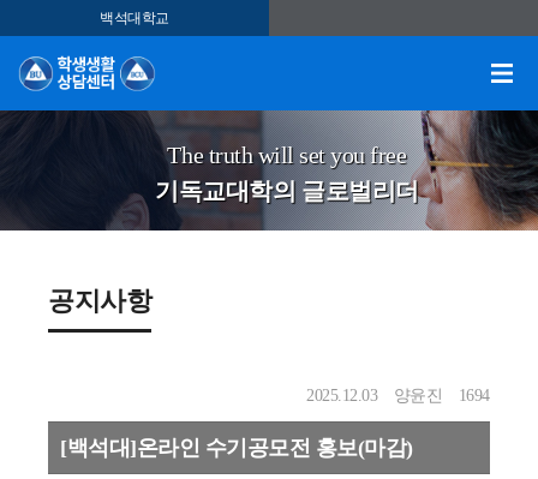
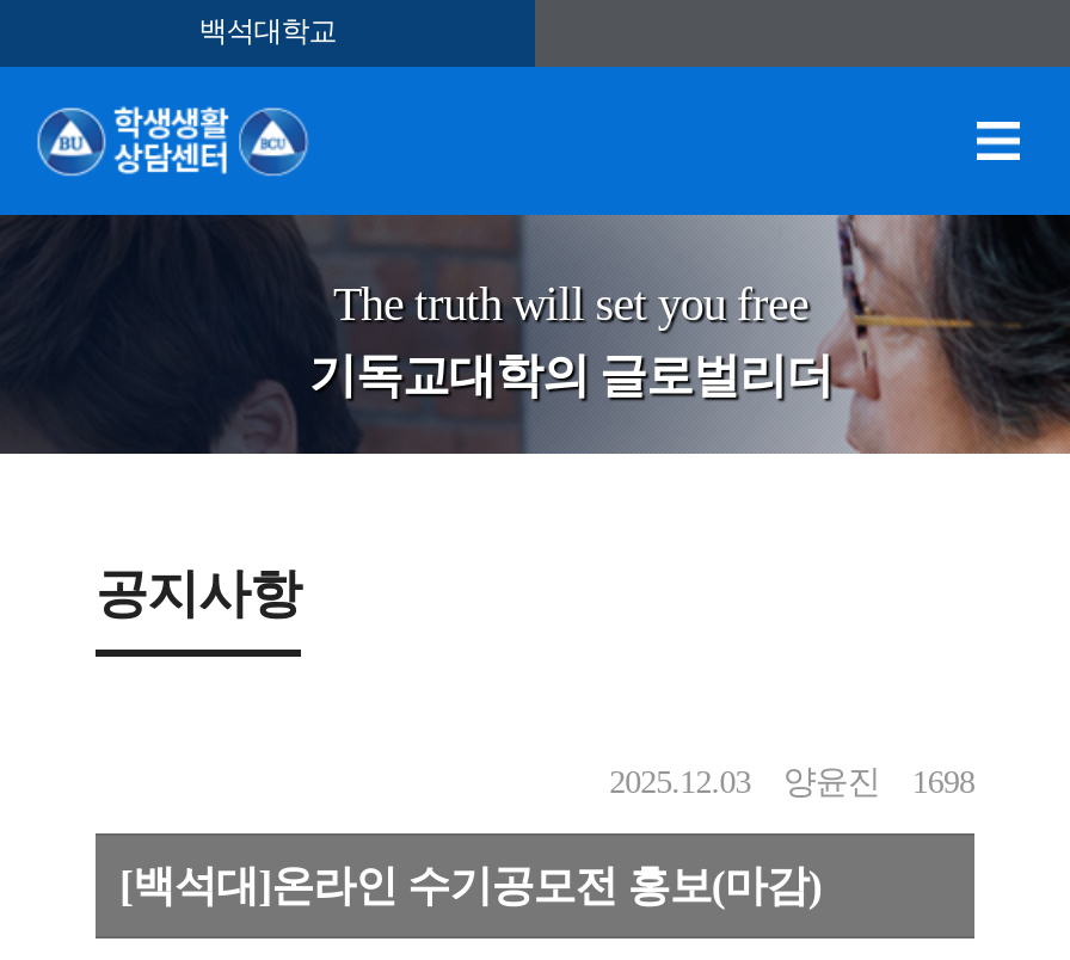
[306,387,490,405] 2025.12.03 양윤진 1694 -> [609,765,974,800] 2025.12.03 양윤진 1698

